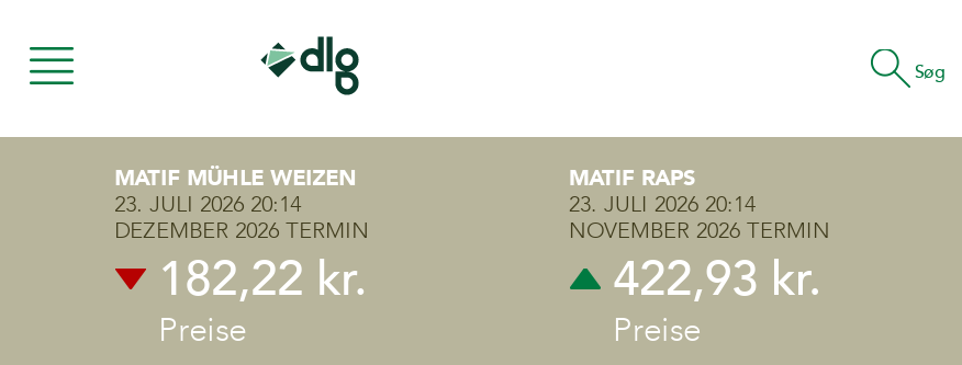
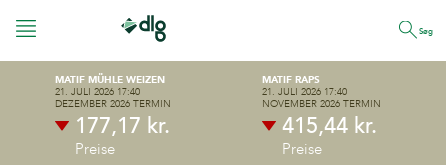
[114,192,301,218] 23. JULI 2026 20:14 -> [55,86,140,98] 21. JULI 2026 17:40
[569,192,756,218] 23. JULI 2026 20:14 -> [261,86,346,98] 21. JULI 2026 17:40
[158,251,367,308] 182,22 kr. -> [75,113,170,139] 177,17 kr.
[613,251,821,308] 422,93 kr. -> [281,113,376,139] 415,44 kr.

